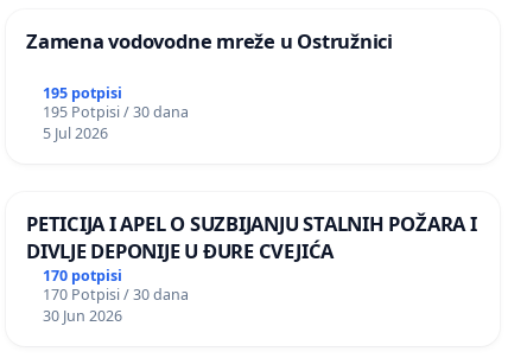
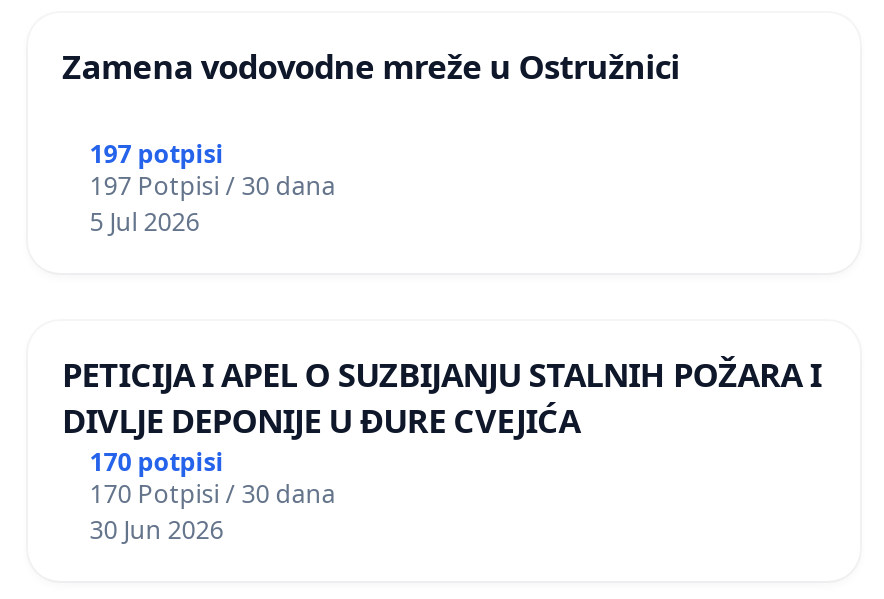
[42,83,122,103] 195 potpisi -> [90,137,224,171] 197 potpisi
[42,102,188,122] 195 Potpisi / 30 dana -> [90,169,336,203] 197 Potpisi / 30 dana

